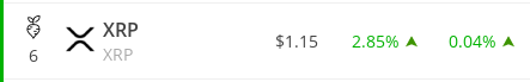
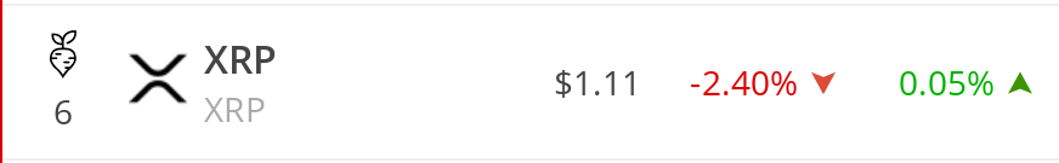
[275,30,318,52] $1.15 -> [554,59,641,105] $1.11
[352,30,404,52] 2.85% -> [690,59,809,105] -2.40%
[449,30,501,52] 0.04% -> [899,59,1006,105] 0.05%

